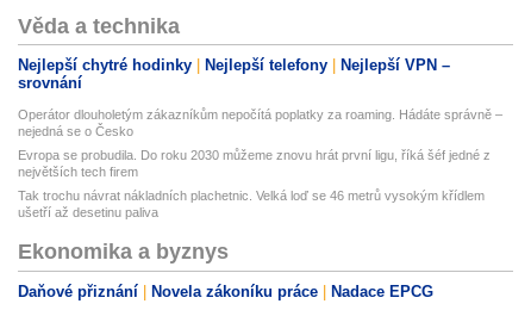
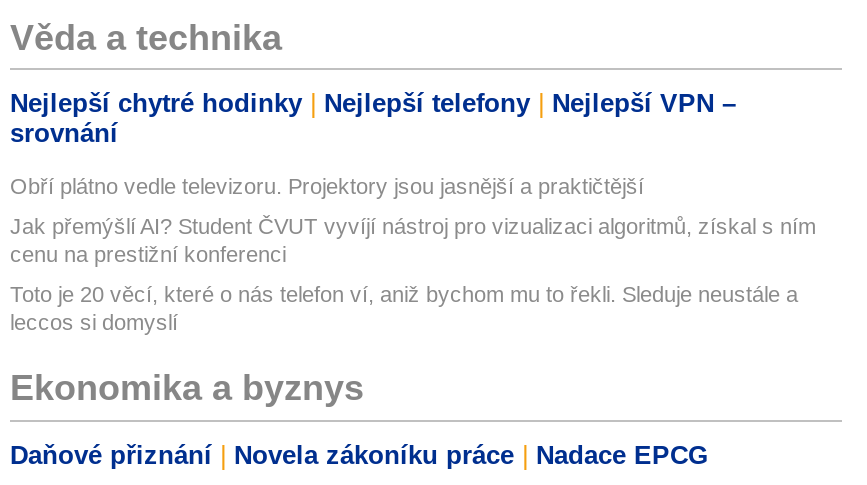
[18,107,502,138] Operátor dlouholetým zákazníkům nepočítá poplatky za roaming. Hádáte správně – | nejedná se o Česko -> [10,174,644,198] Obří plátno vedle televizoru. Projektory jsou jasnější a praktičtější
[18,148,491,179] Evropa se probudila. Do roku 2030 můžeme znovu hrát první ligu, říká šéf jedné z | největších tech firem -> [10,214,816,266] Jak přemýšlí AI? Student ČVUT vyvíjí nástroj pro vizualizaci algoritmů, získal s ním | cenu na prestižní konferenci
[18,189,485,220] Tak trochu návrat nákladních plachetnic. Velká loď se 46 metrů vysokým křídlem | ušetří až desetinu paliva -> [10,282,798,334] Toto je 20 věcí, které o nás telefon ví, aniž bychom mu to řekli. Sleduje neustále a | leccos si domyslí

